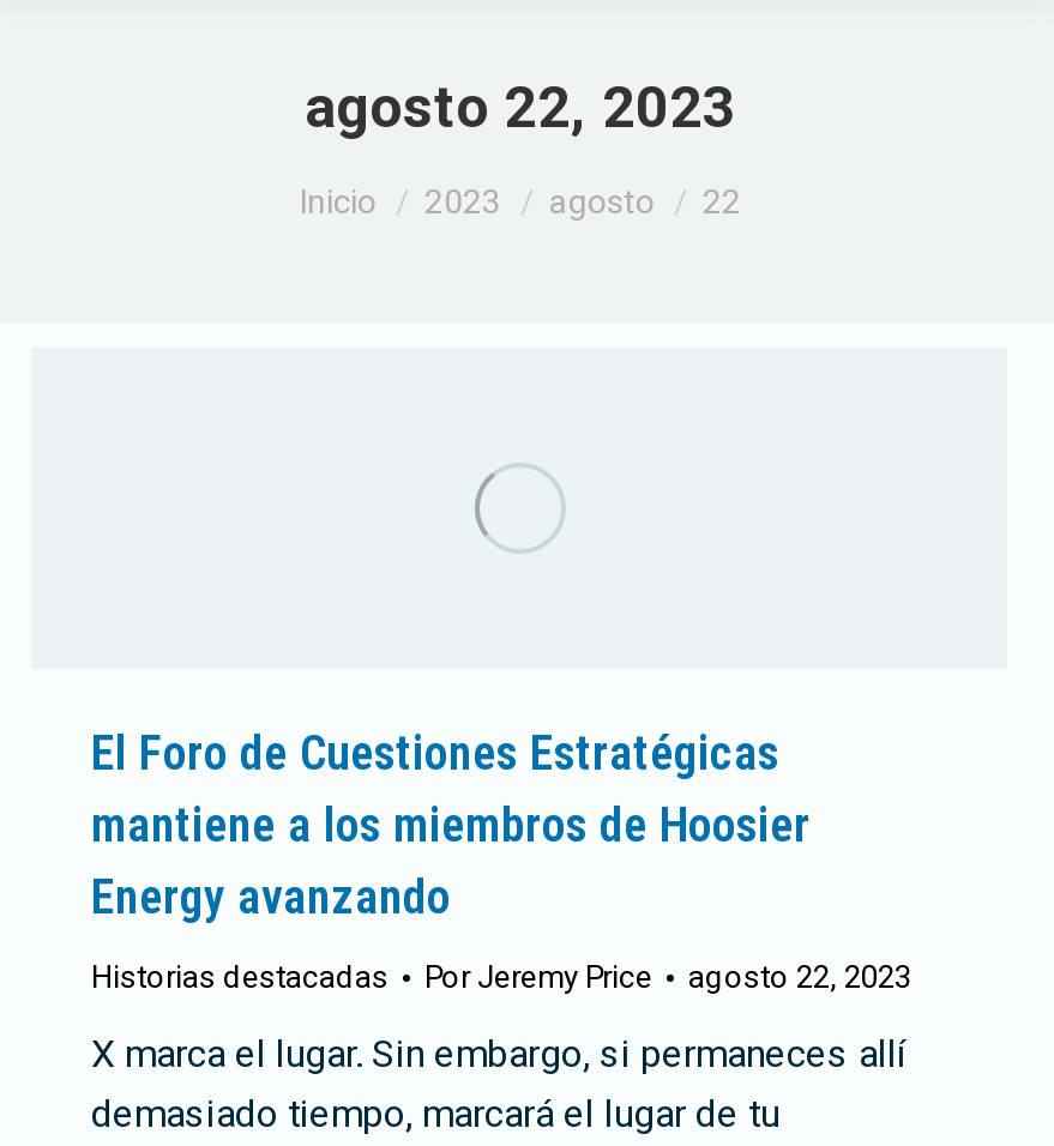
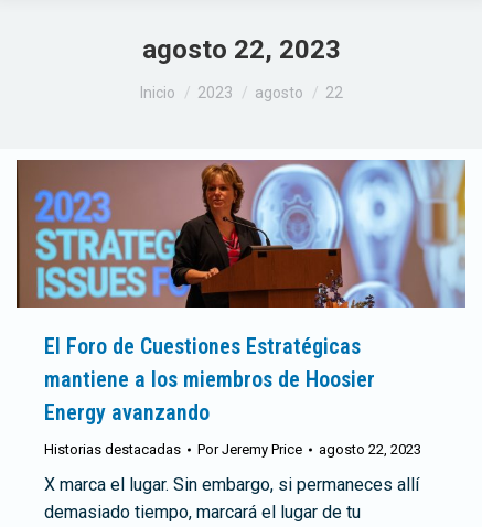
none -> [15,159,467,309] [image]

